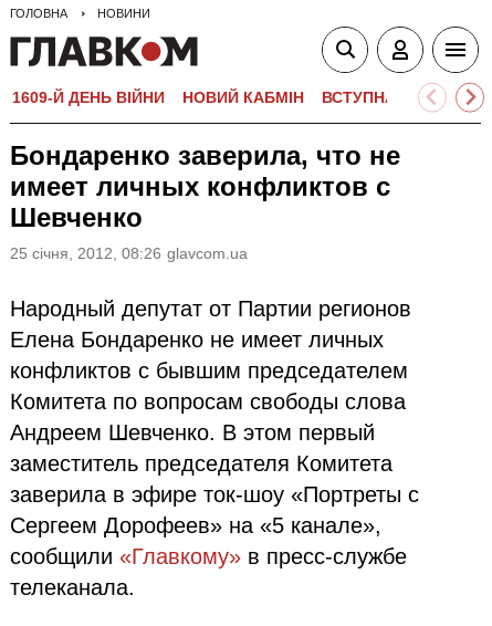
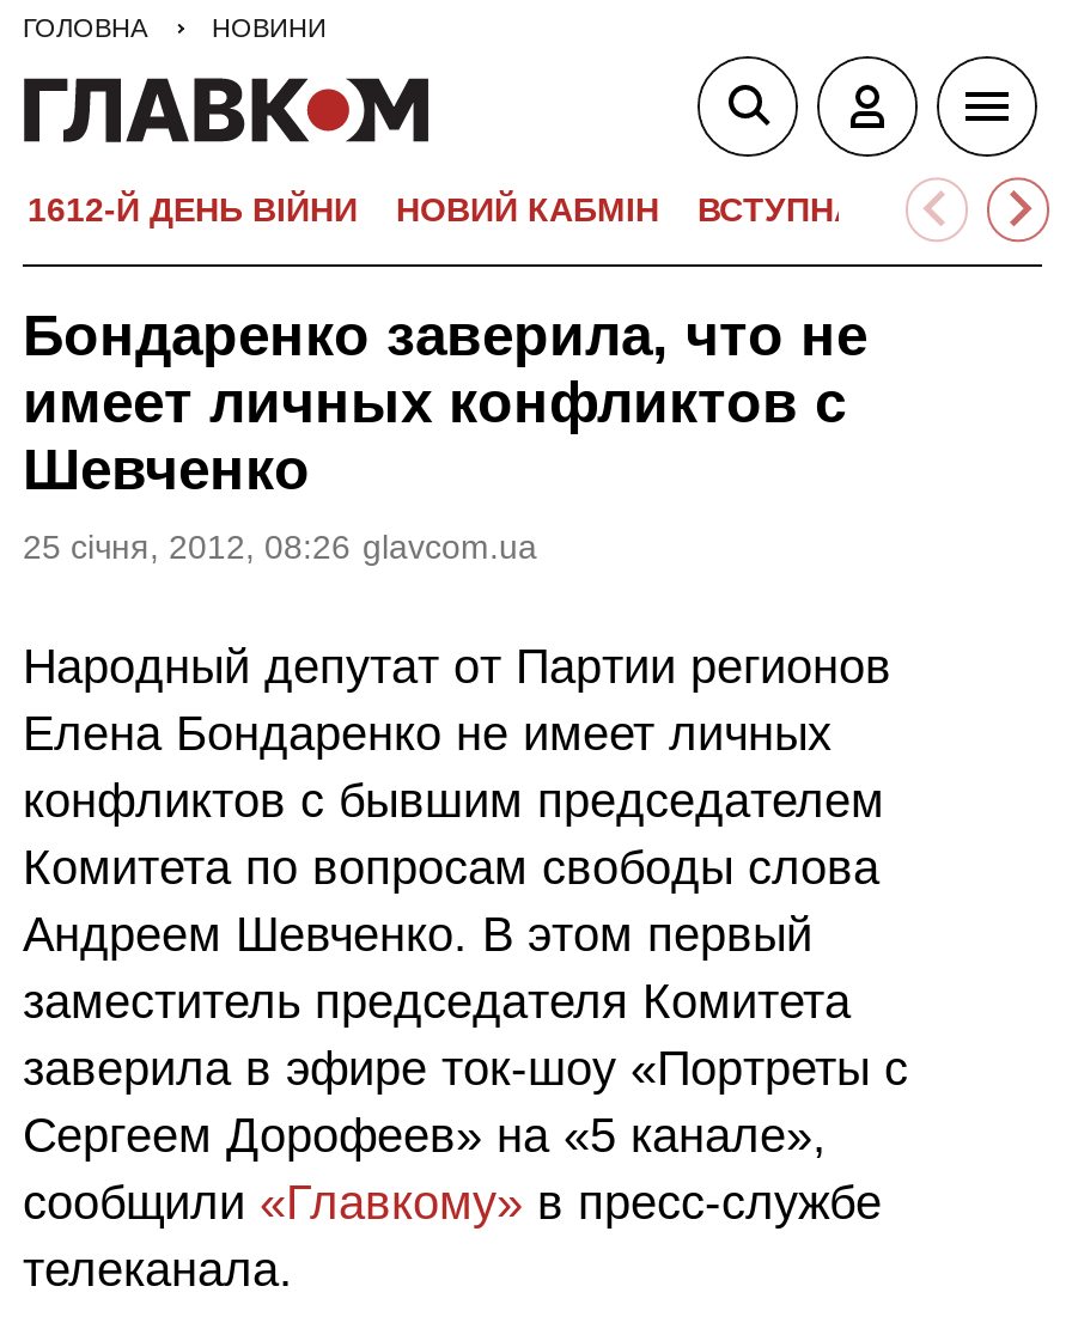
[12,88,165,106] 1609-Й ДЕНЬ ВІЙНИ -> [28,190,358,228] 1612-Й ДЕНЬ ВІЙНИ

